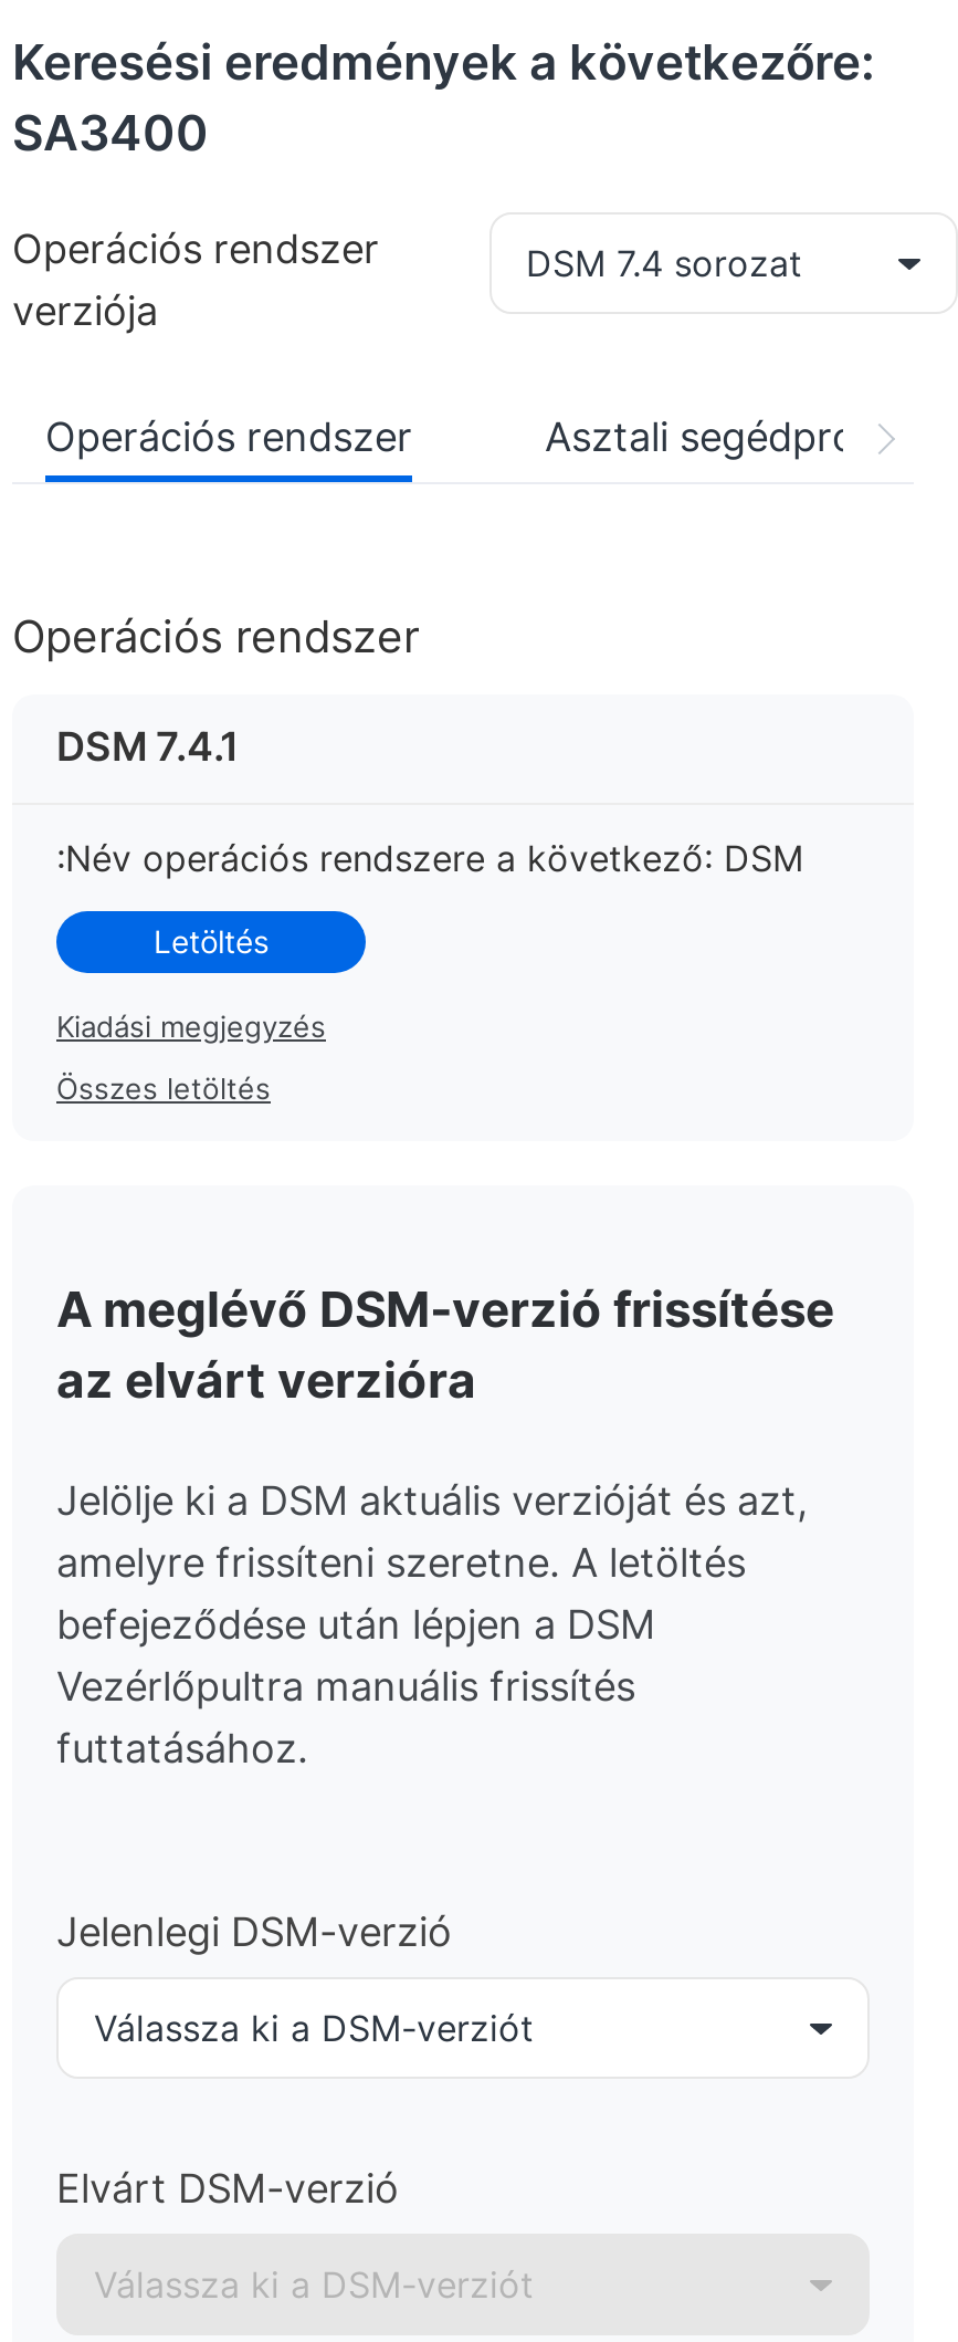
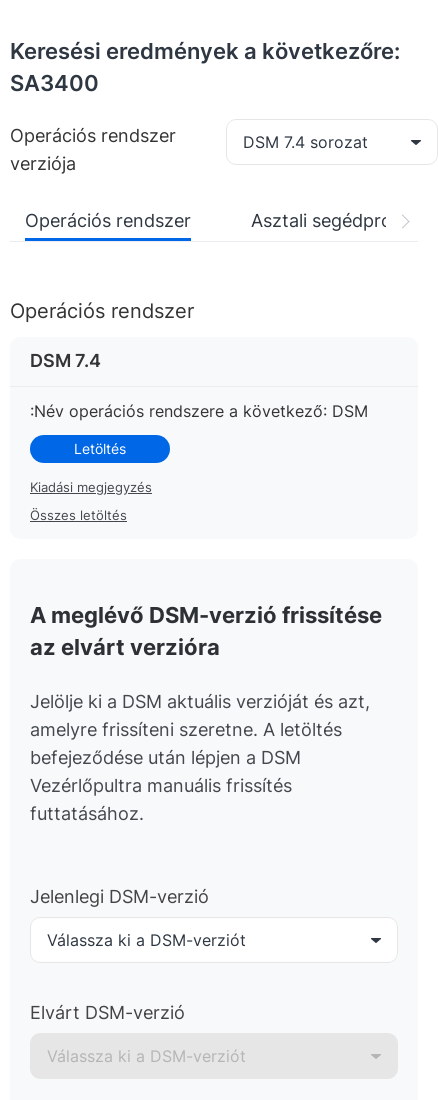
[56,723,240,770] DSM 7.4.1 -> [30,350,101,371] DSM 7.4

